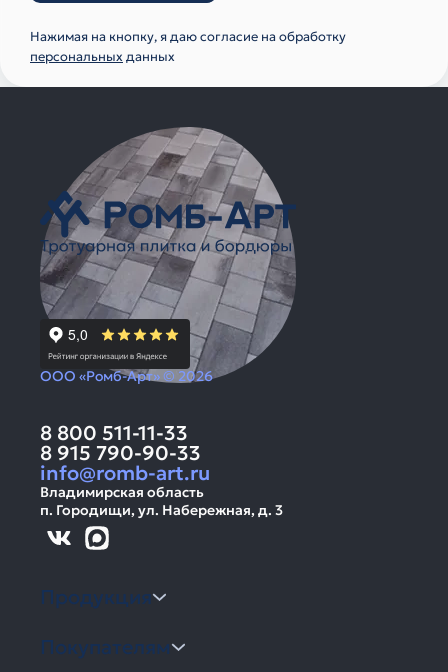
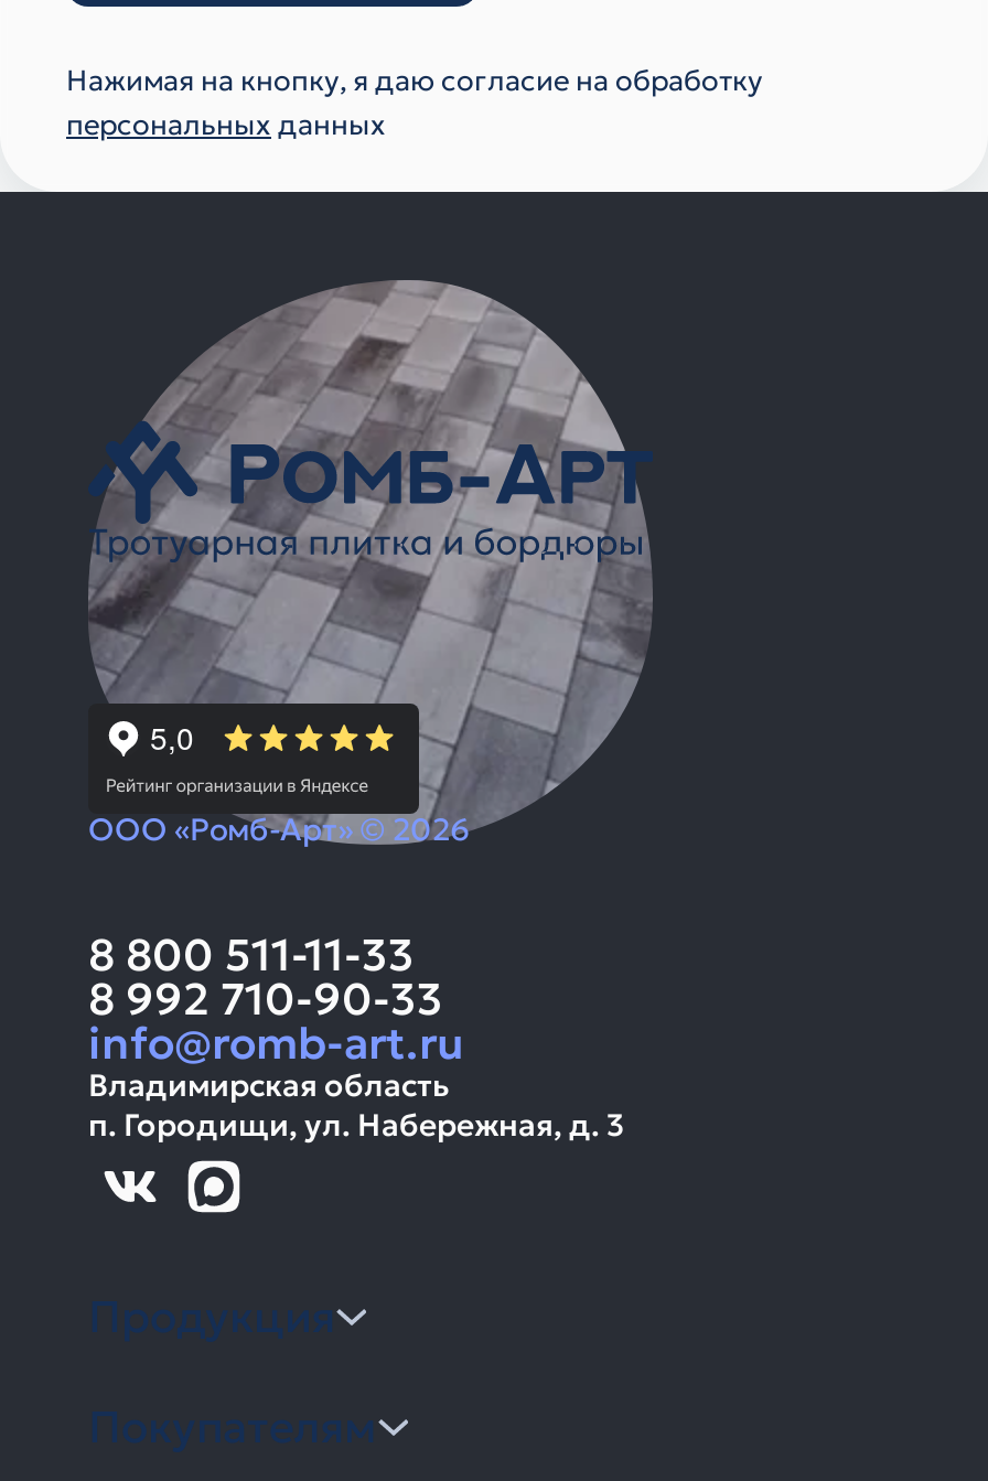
[40,440,201,466] 8 915 790-90-33 -> [88,971,443,1028] 8 992 710-90-33

